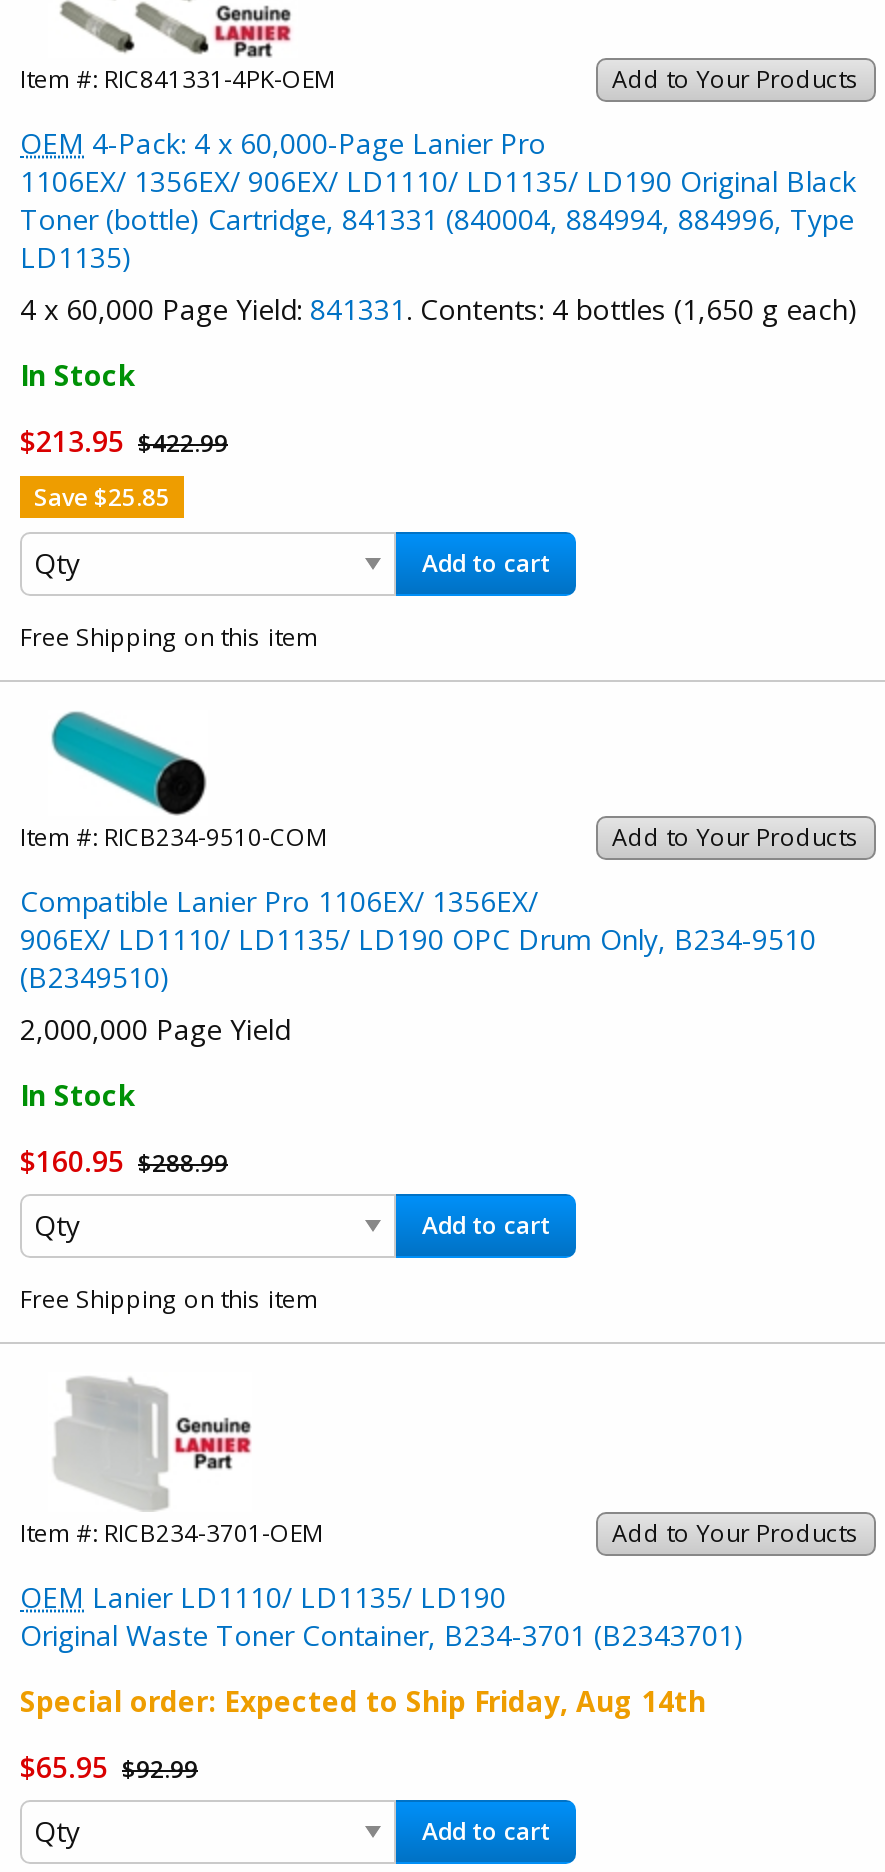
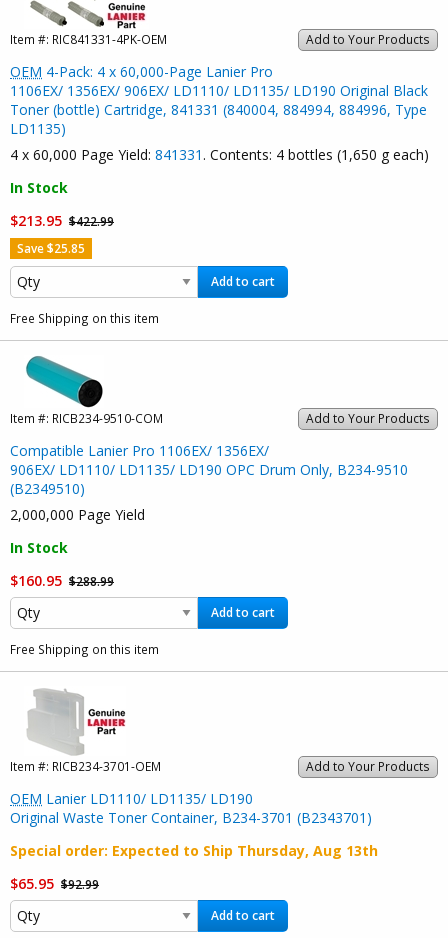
[20,1681,706,1719] Special order: Expected to Ship Friday, Aug 14th -> [10,841,378,860] Special order: Expected to Ship Thursday, Aug 13th

